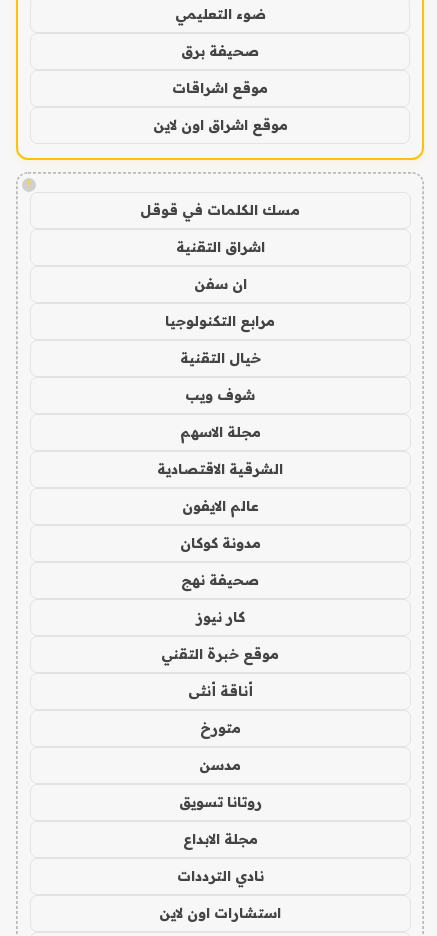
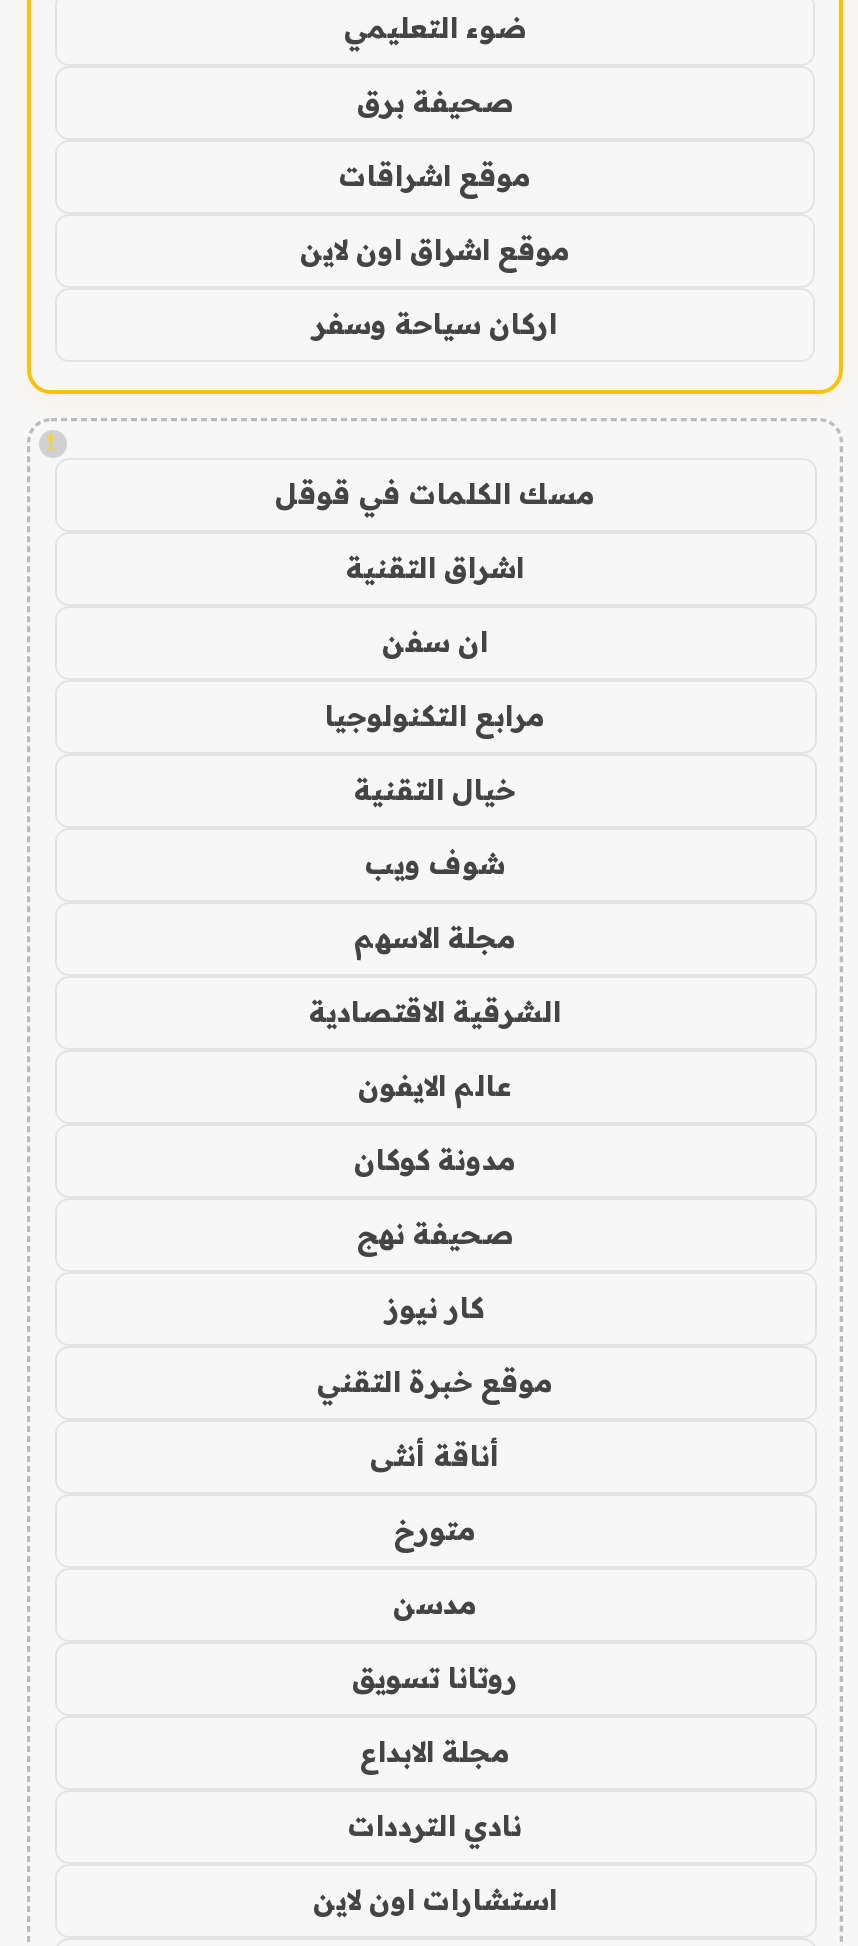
none -> [313,307,557,343] اركان سياحة وسفر

